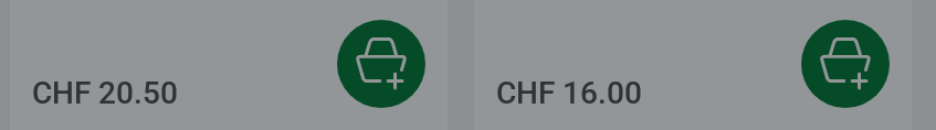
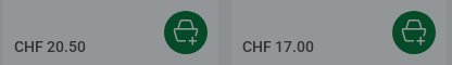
[496,74,642,110] CHF 16.00 -> [242,38,314,55] CHF 17.00

